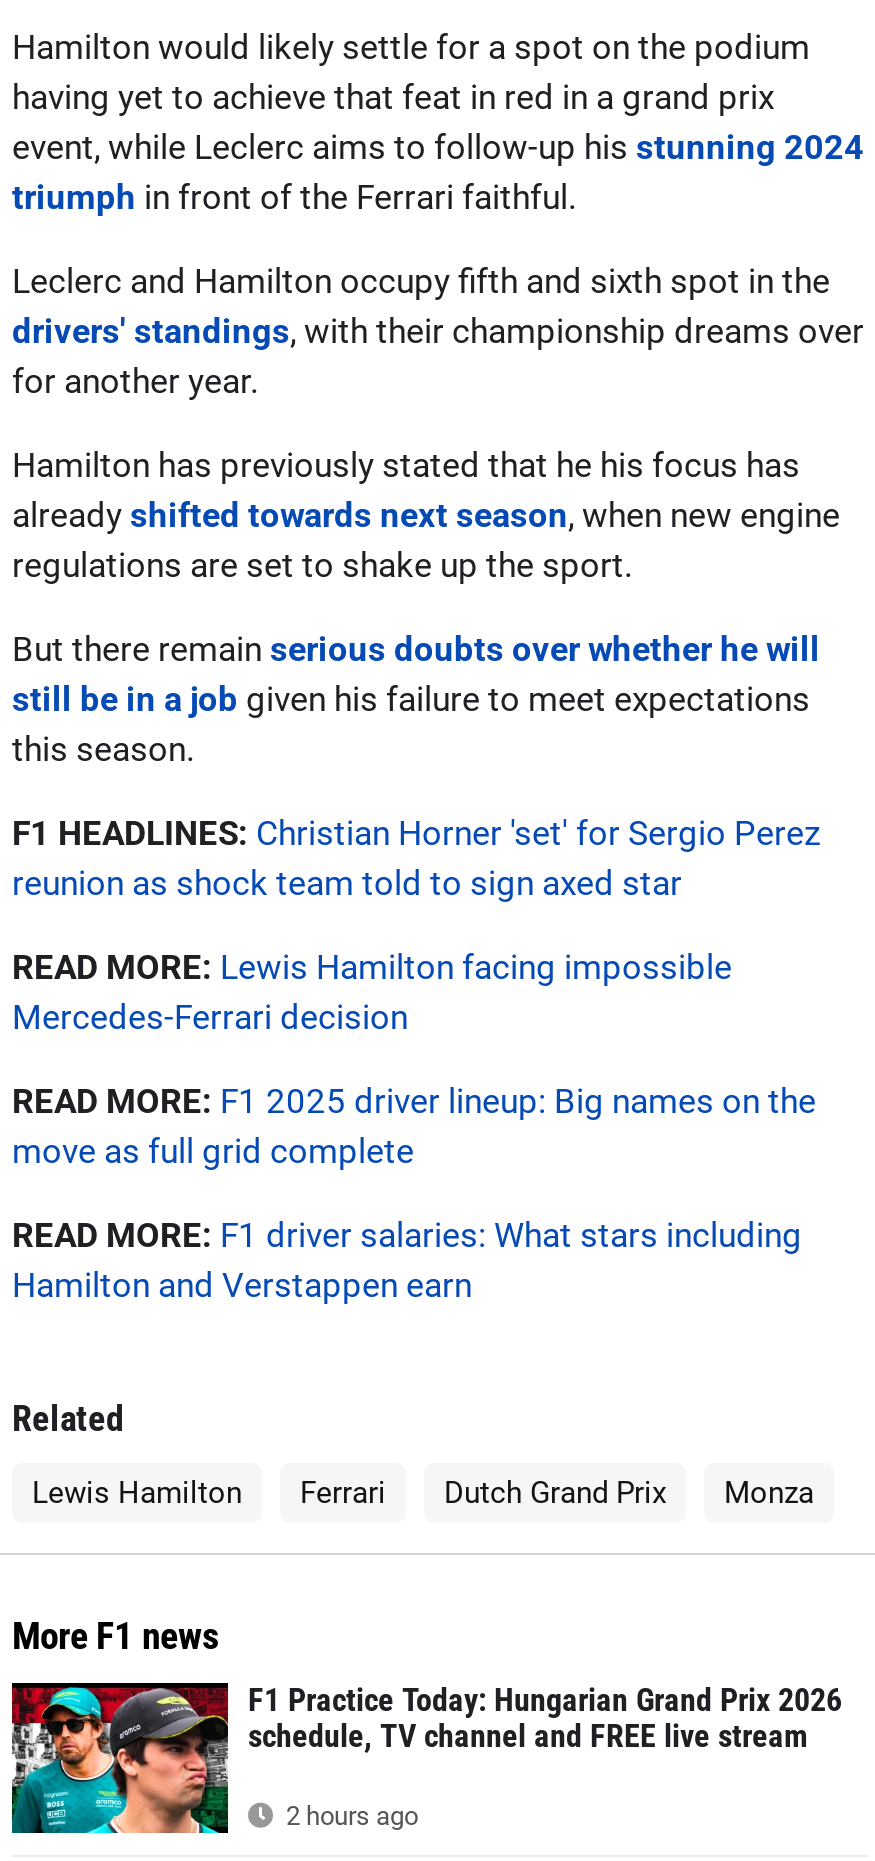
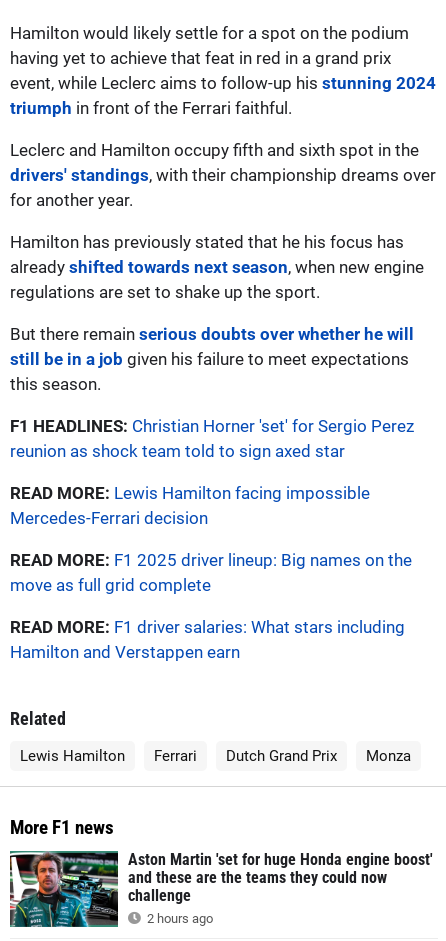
[10,1680,842,1836] [image] | F1 Practice Today: Hungarian Grand Prix 2026 | schedule, TV channel and FREE live stream -> [9,850,433,928] [image] | Aston Martin 'set for huge Honda engine boost' | and these are the teams they could now | challenge

